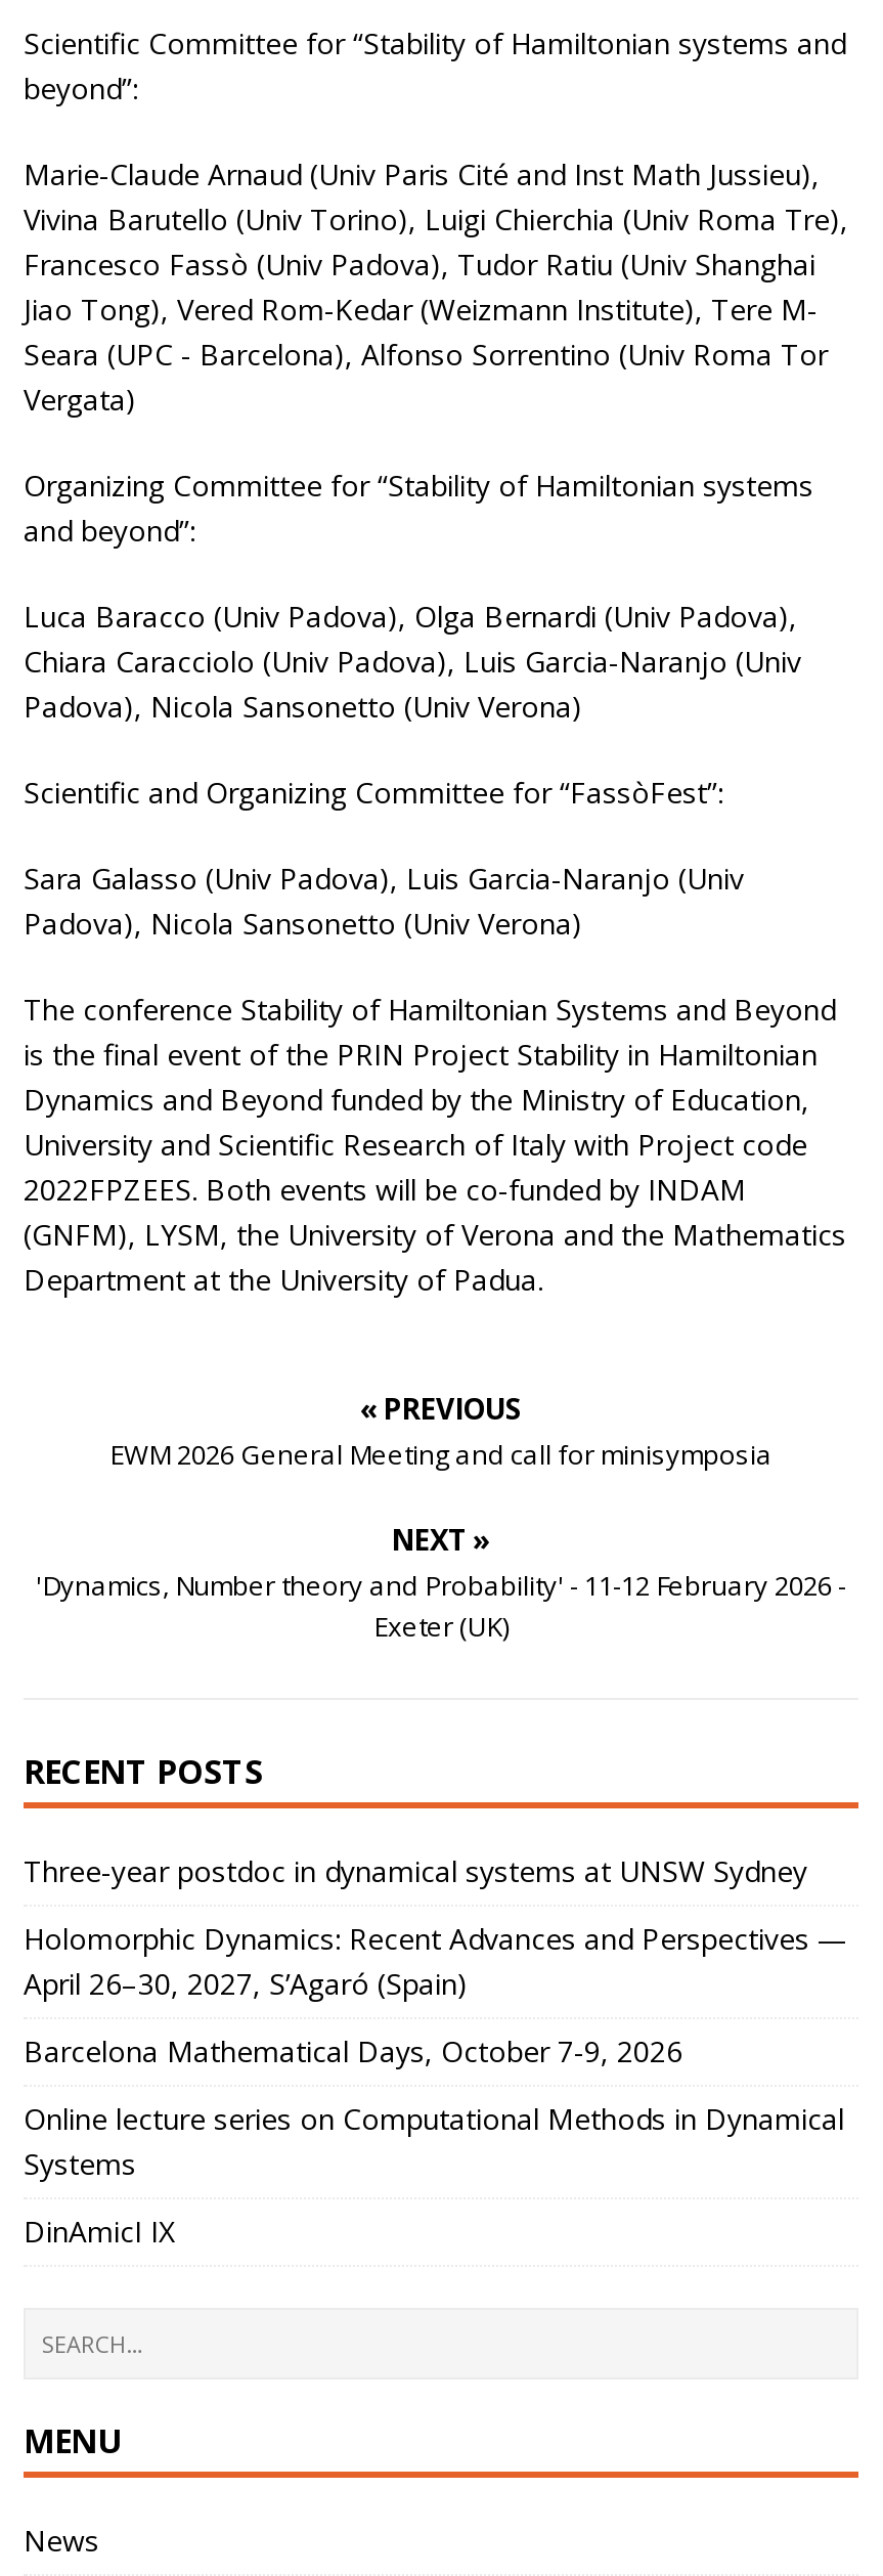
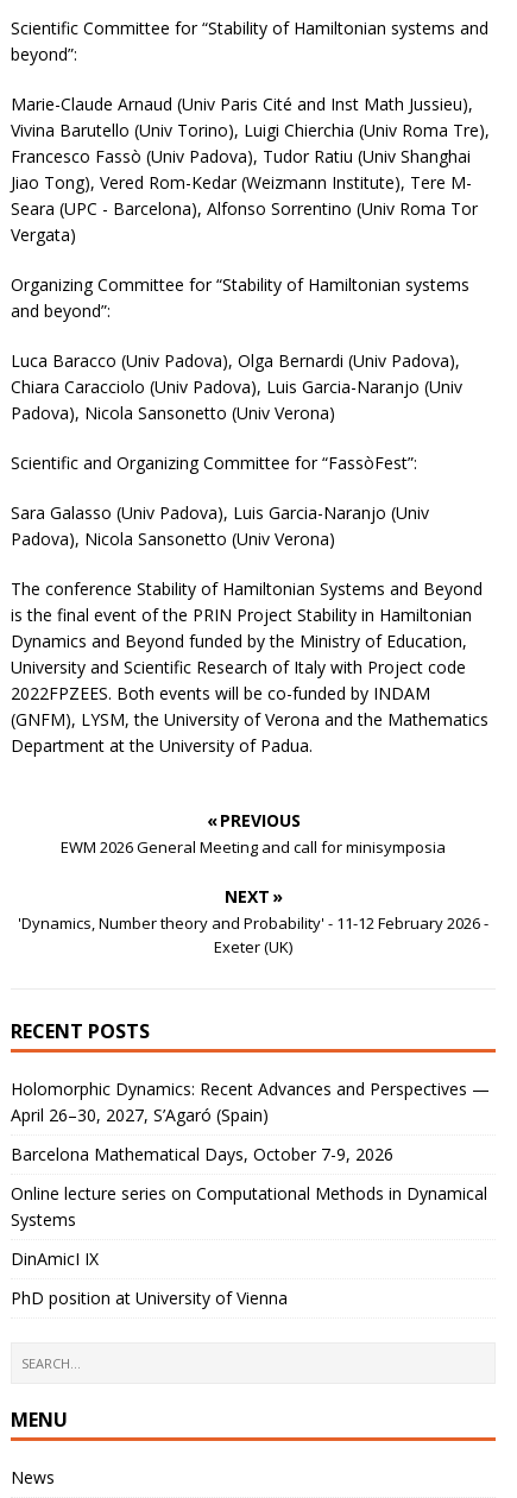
[24,1851,807,1890] Three-year postdoc in dynamical systems at UNSW Sydney -> none
moved [24,1919,848,2251] -> [11,1077,490,1270]: Holomorphic Dynamics: Recent Advances and Perspectives — | April 26–30, 2027, S’Agaró (Spain) | Barcelona Mathematical Days, October 7-9, 2026 | Online lecture series on Computational Methods in Dynamical | Systems | DinAmicI IX
none -> [11,1287,288,1309] PhD position at University of Vienna

